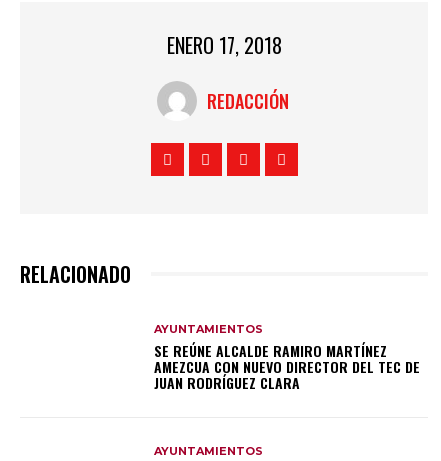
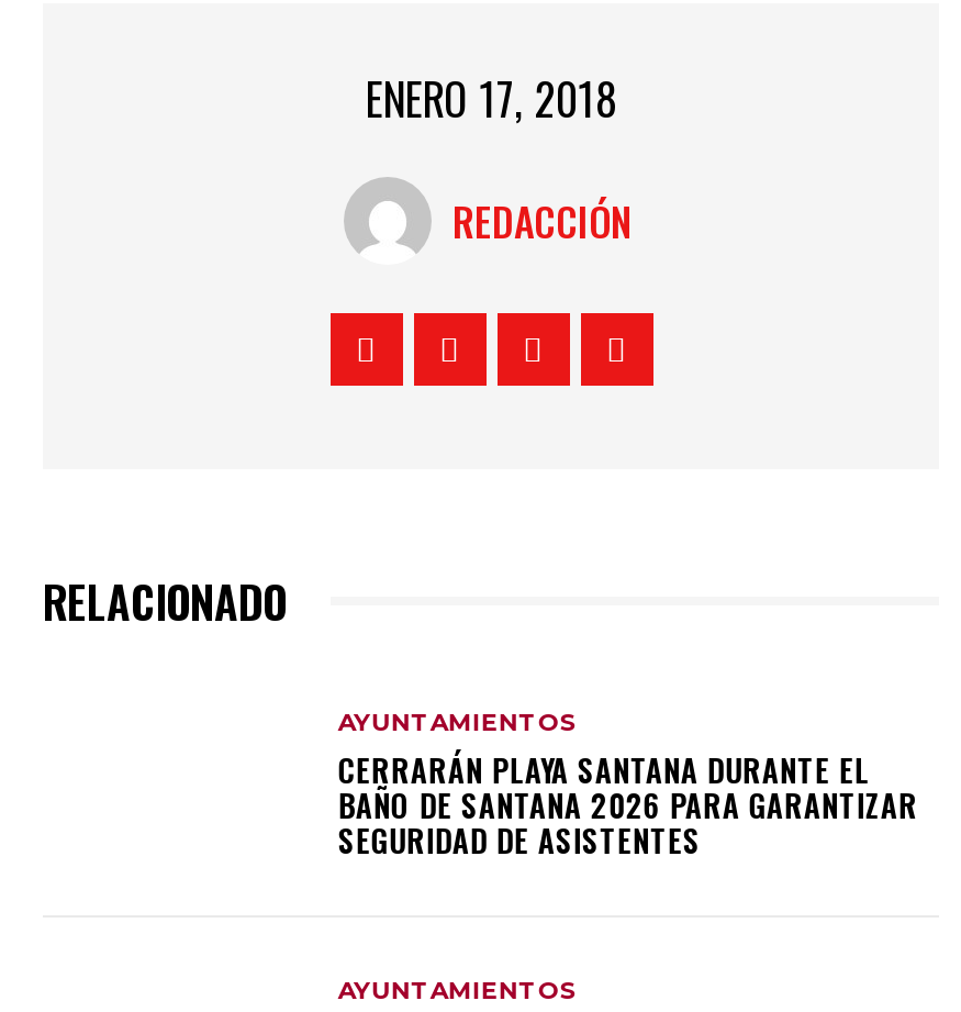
[154,340,420,393] SE REÚNE ALCALDE RAMIRO MARTÍNEZ | AMEZCUA CON NUEVO DIRECTOR DEL TEC DE | JUAN RODRÍGUEZ CLARA -> [338,746,918,863] CERRARÁN PLAYA SANTANA DURANTE EL | BAÑO DE SANTANA 2026 PARA GARANTIZAR | SEGURIDAD DE ASISTENTES

